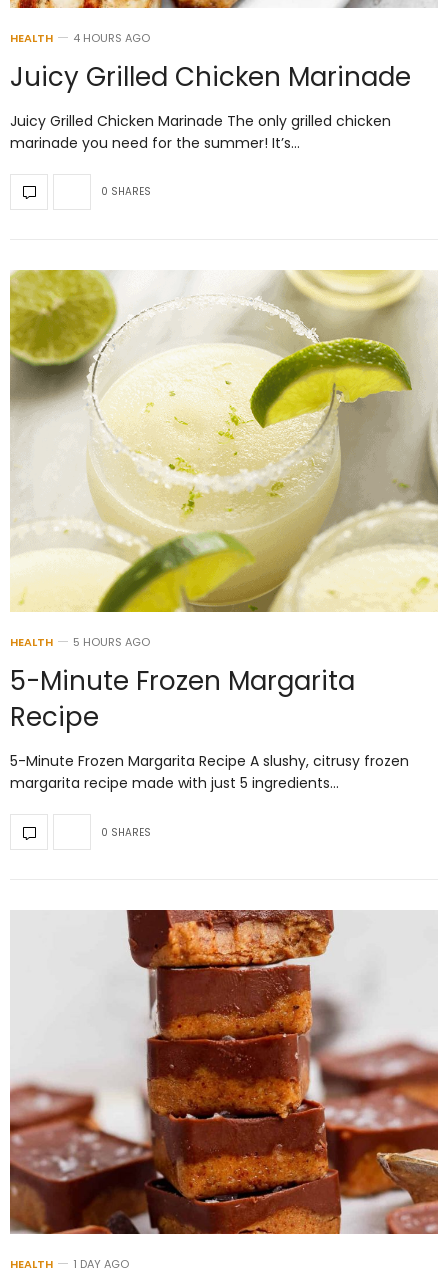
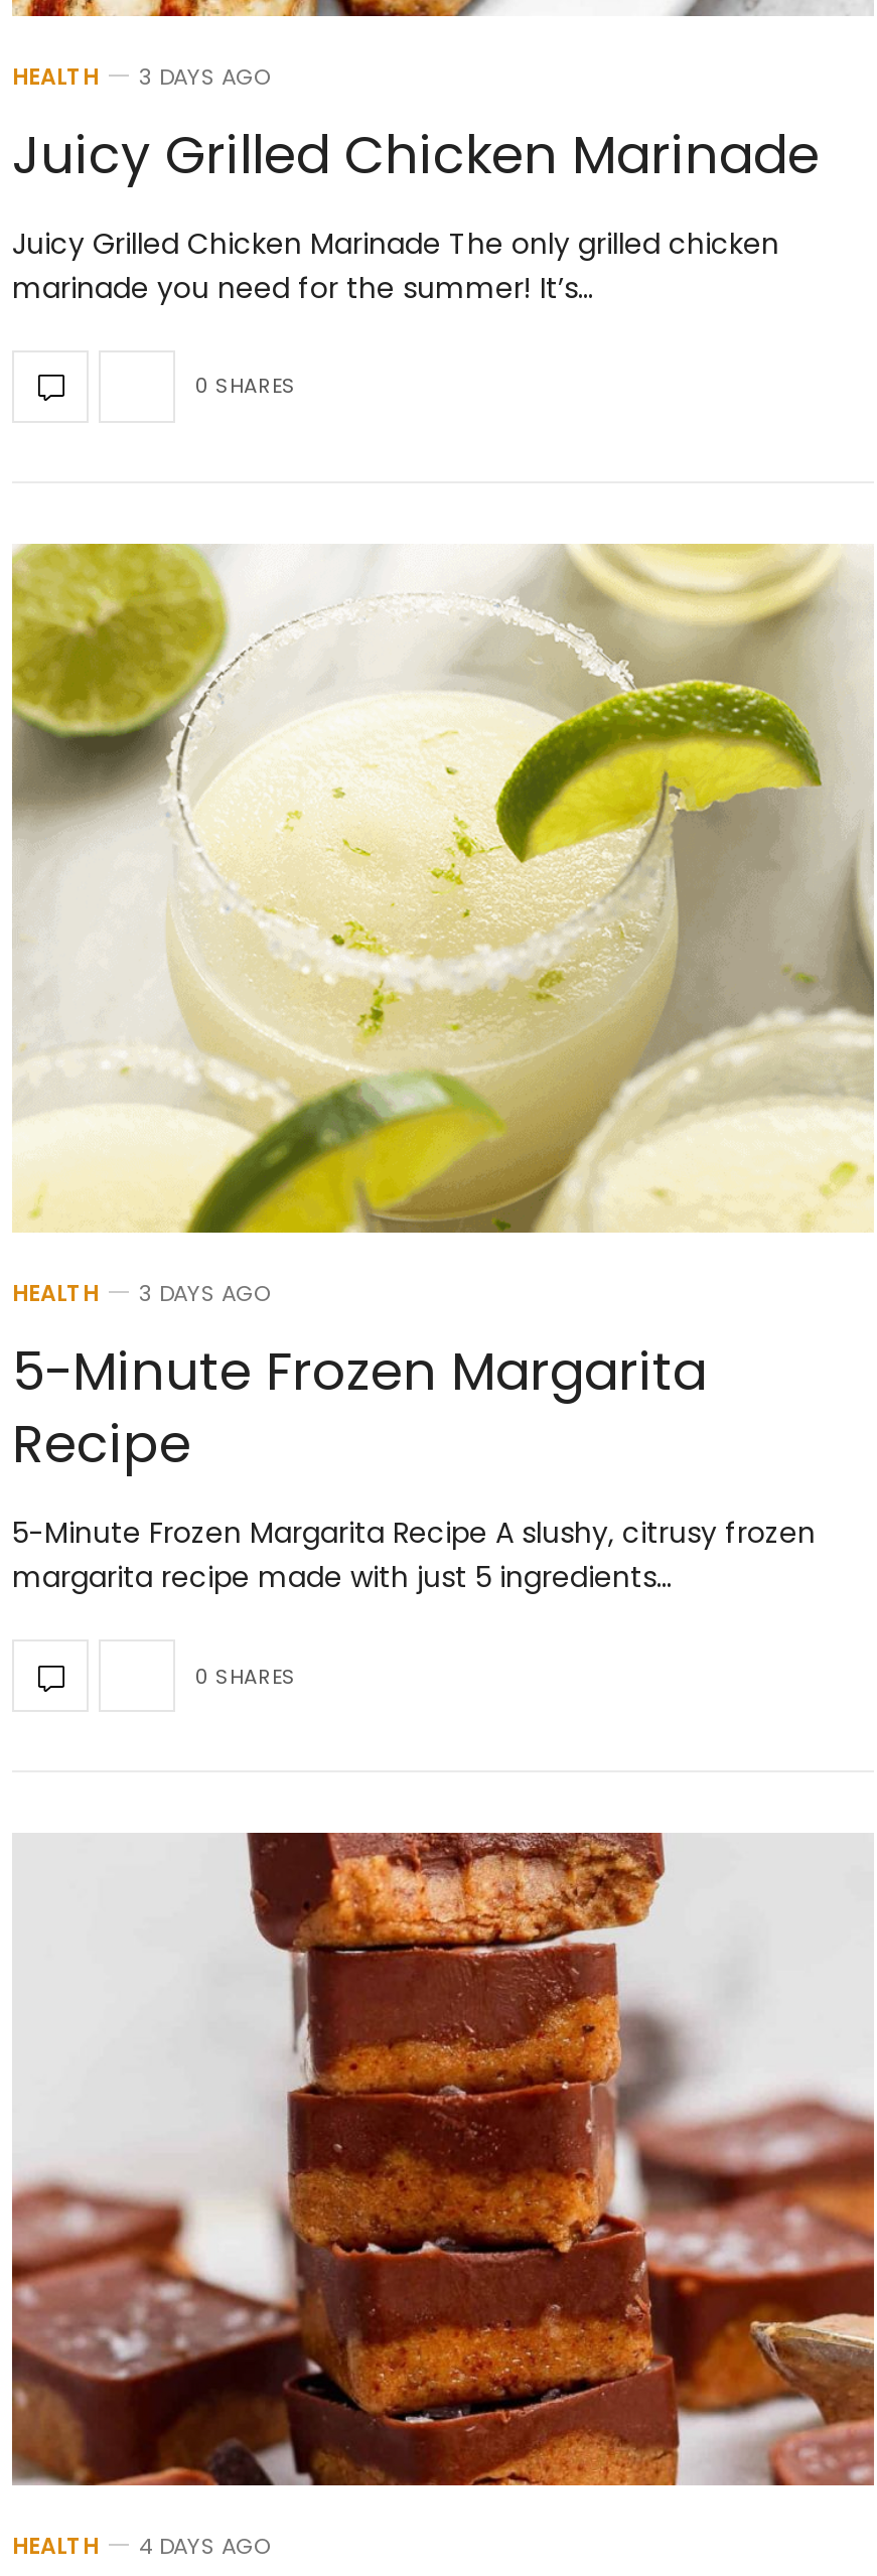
[10,30,150,46] HEALTH 4 HOURS AGO -> [12,60,272,92] HEALTH 3 DAYS AGO
[10,634,150,650] HEALTH 5 HOURS AGO -> [12,1278,272,1310] HEALTH 3 DAYS AGO
[10,1256,129,1272] HEALTH 1 DAY AGO -> [12,2530,272,2562] HEALTH 4 DAYS AGO

